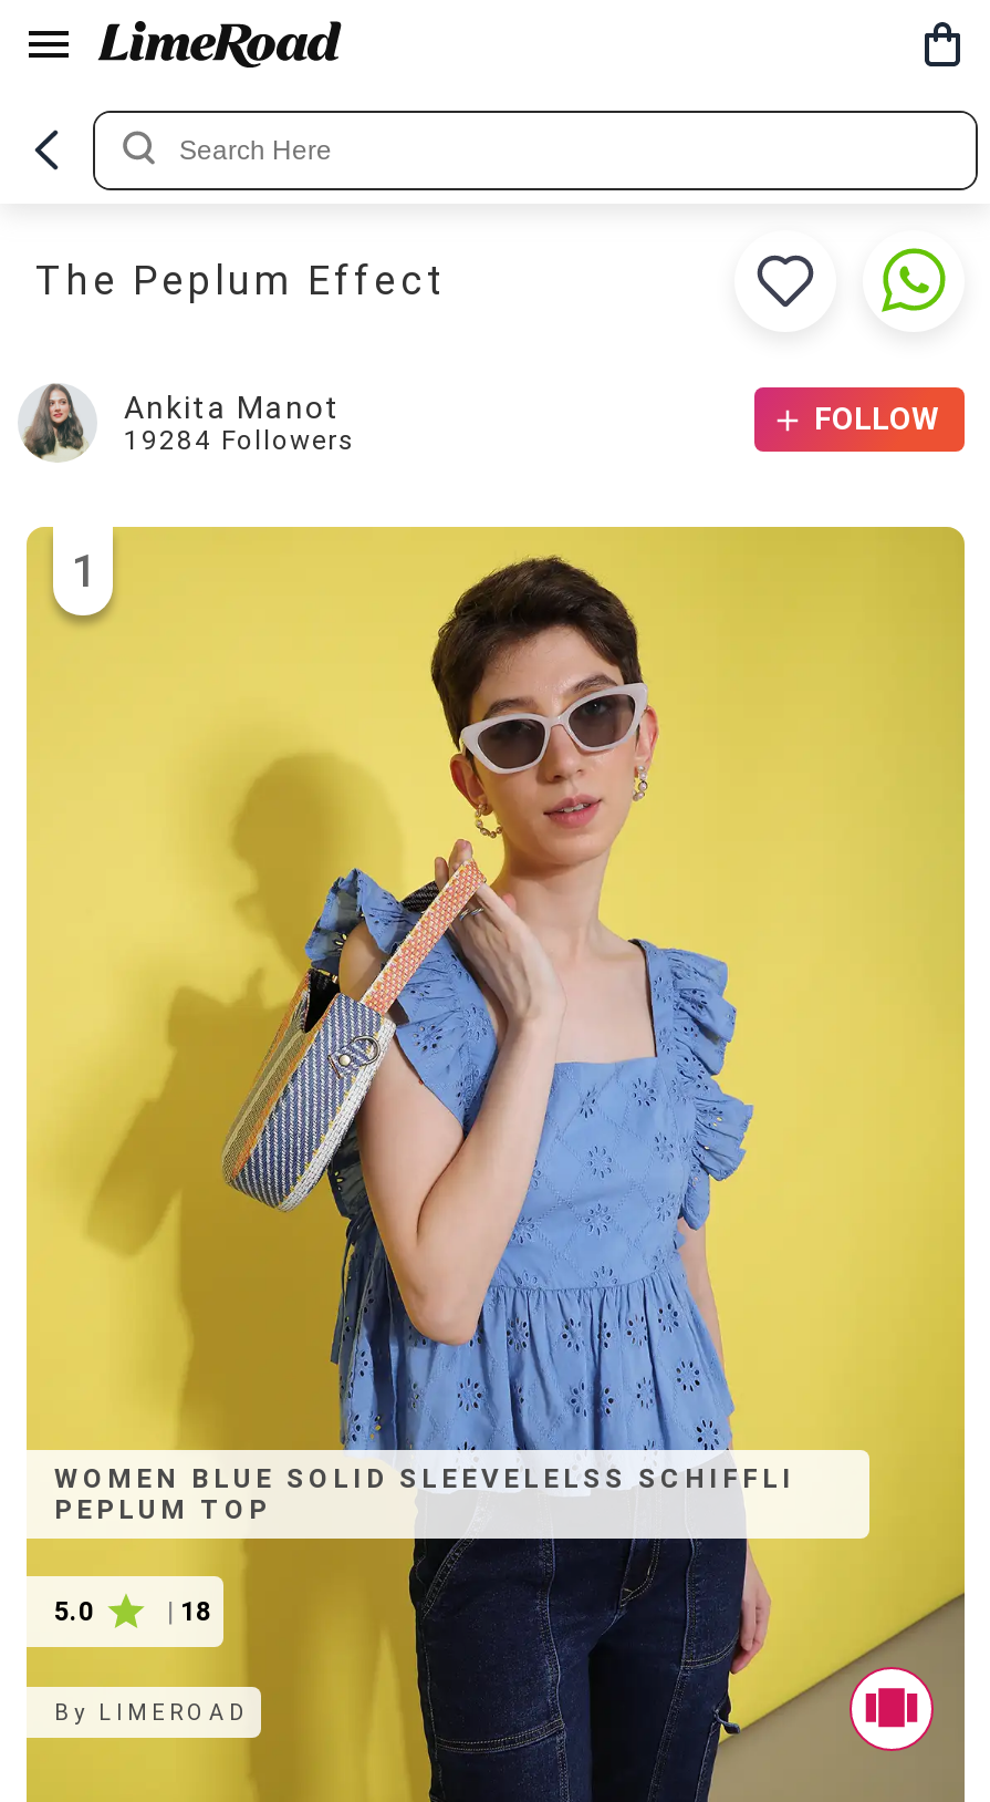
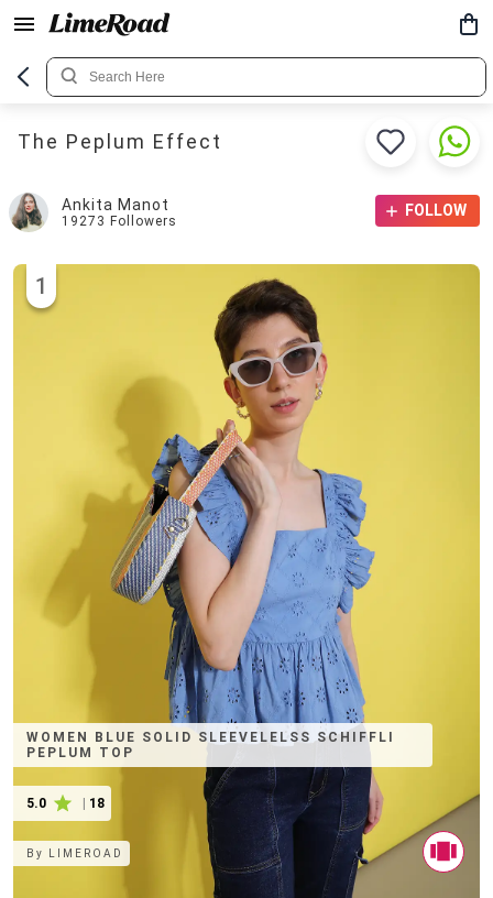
[124,425,356,456] 19284 Followers -> [62,213,177,229] 19273 Followers

